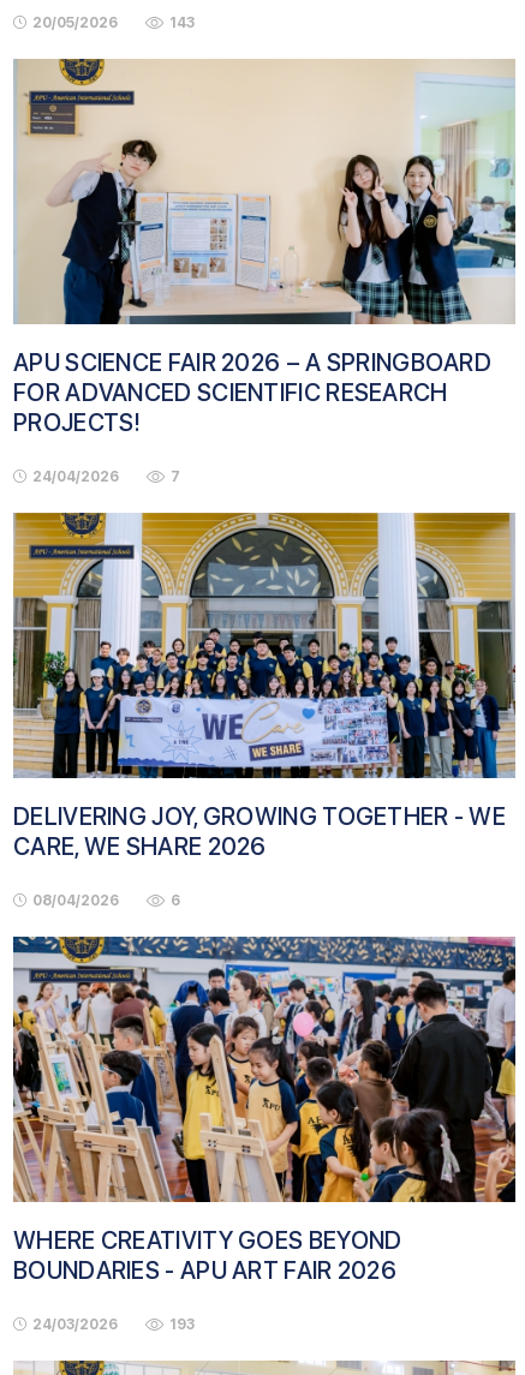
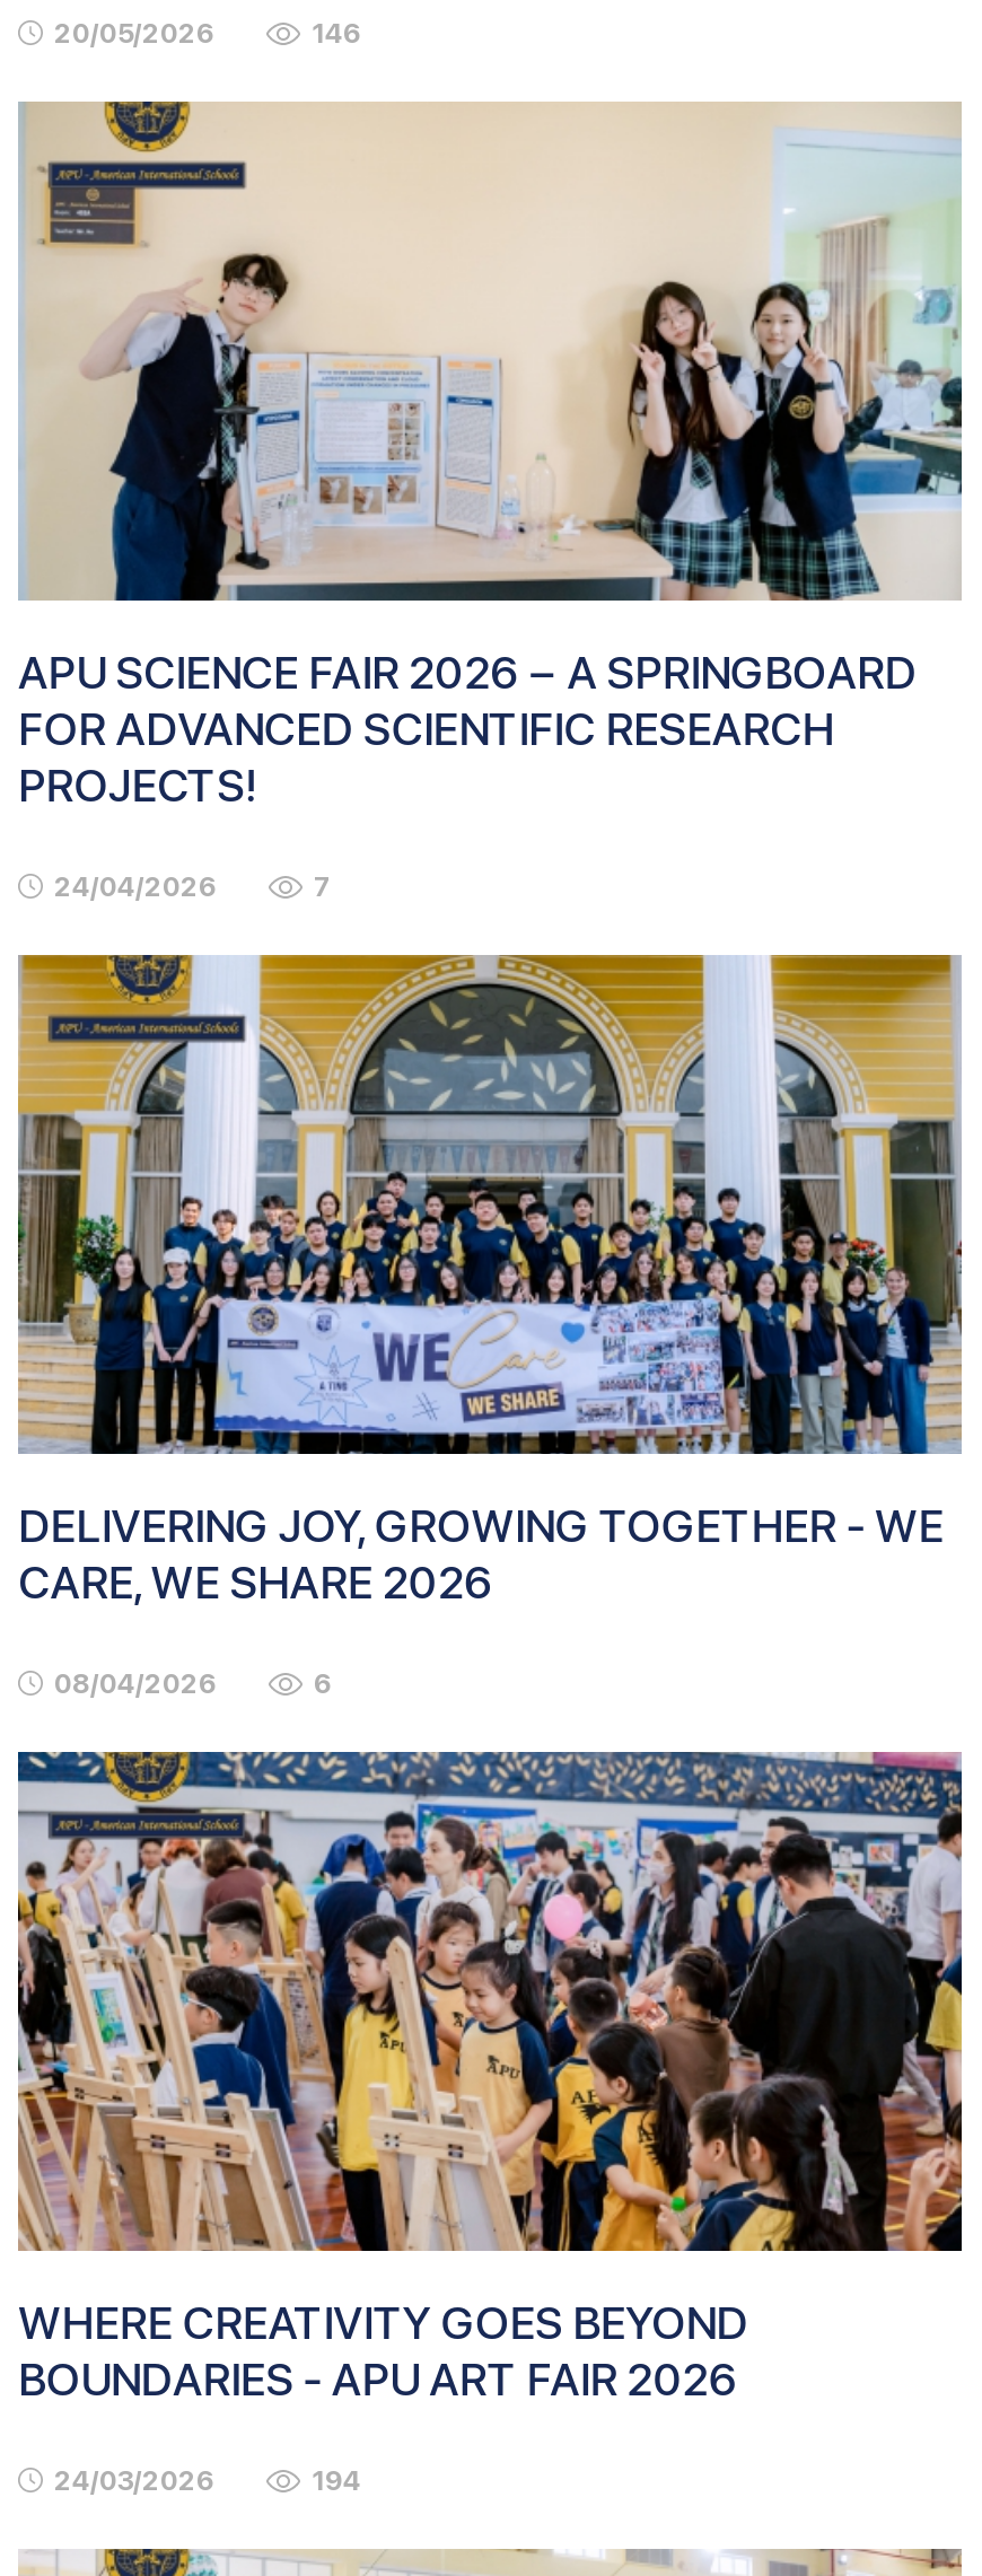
[167,14,195,31] 143 -> [307,18,361,50] 146
[167,1316,195,1333] 193 -> [307,2465,361,2497] 194

